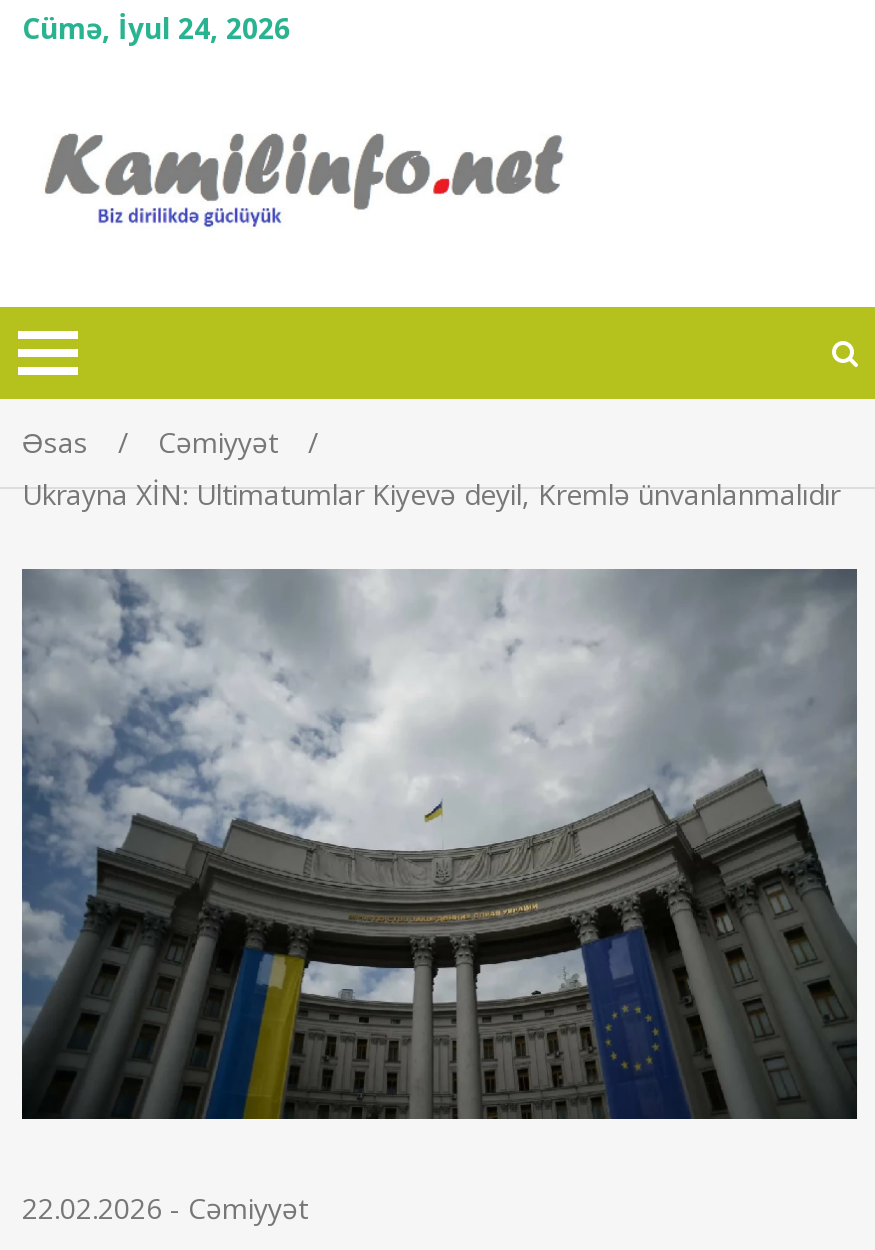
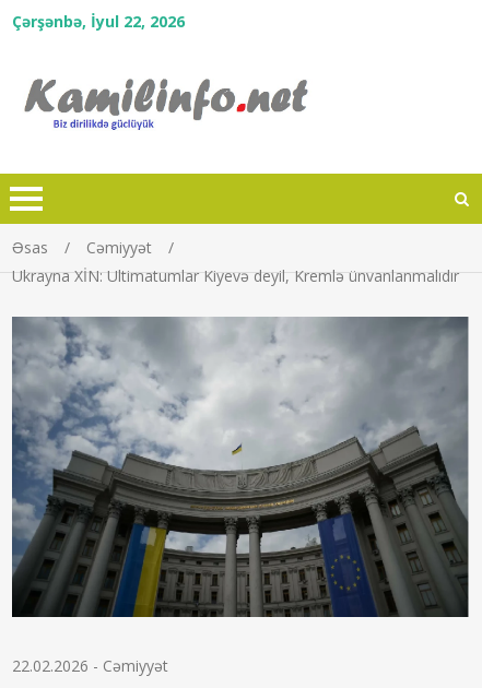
[22,9,290,47] Cümə, İyul 24, 2026 -> [12,11,185,32] Çərşənbə, İyul 22, 2026

